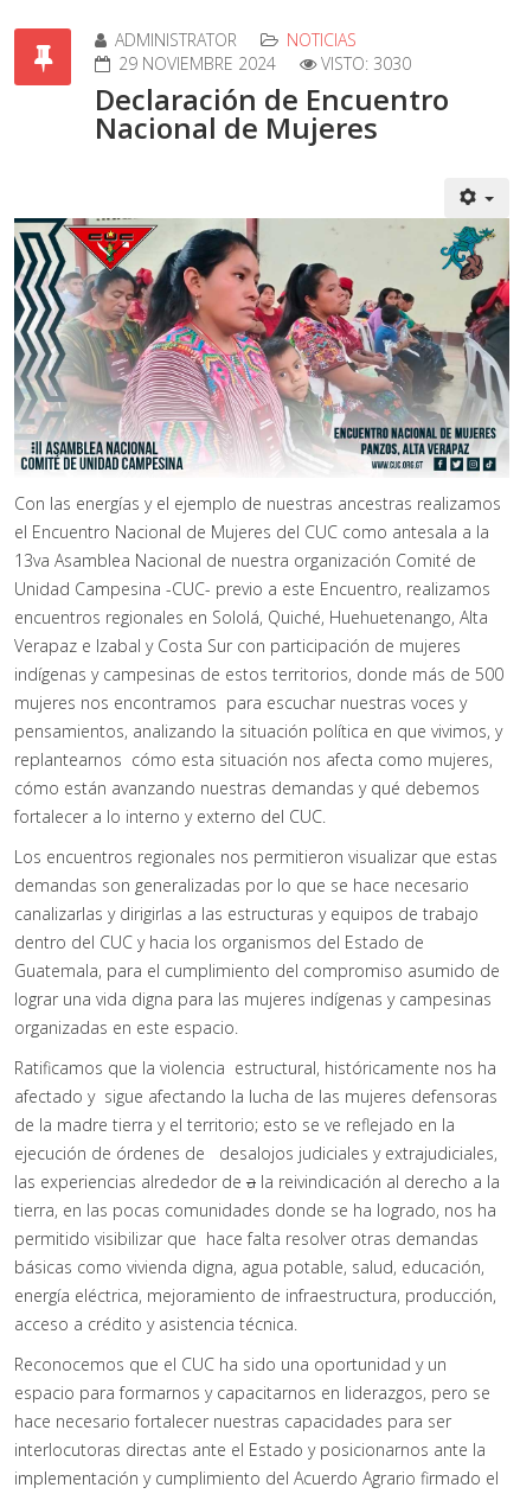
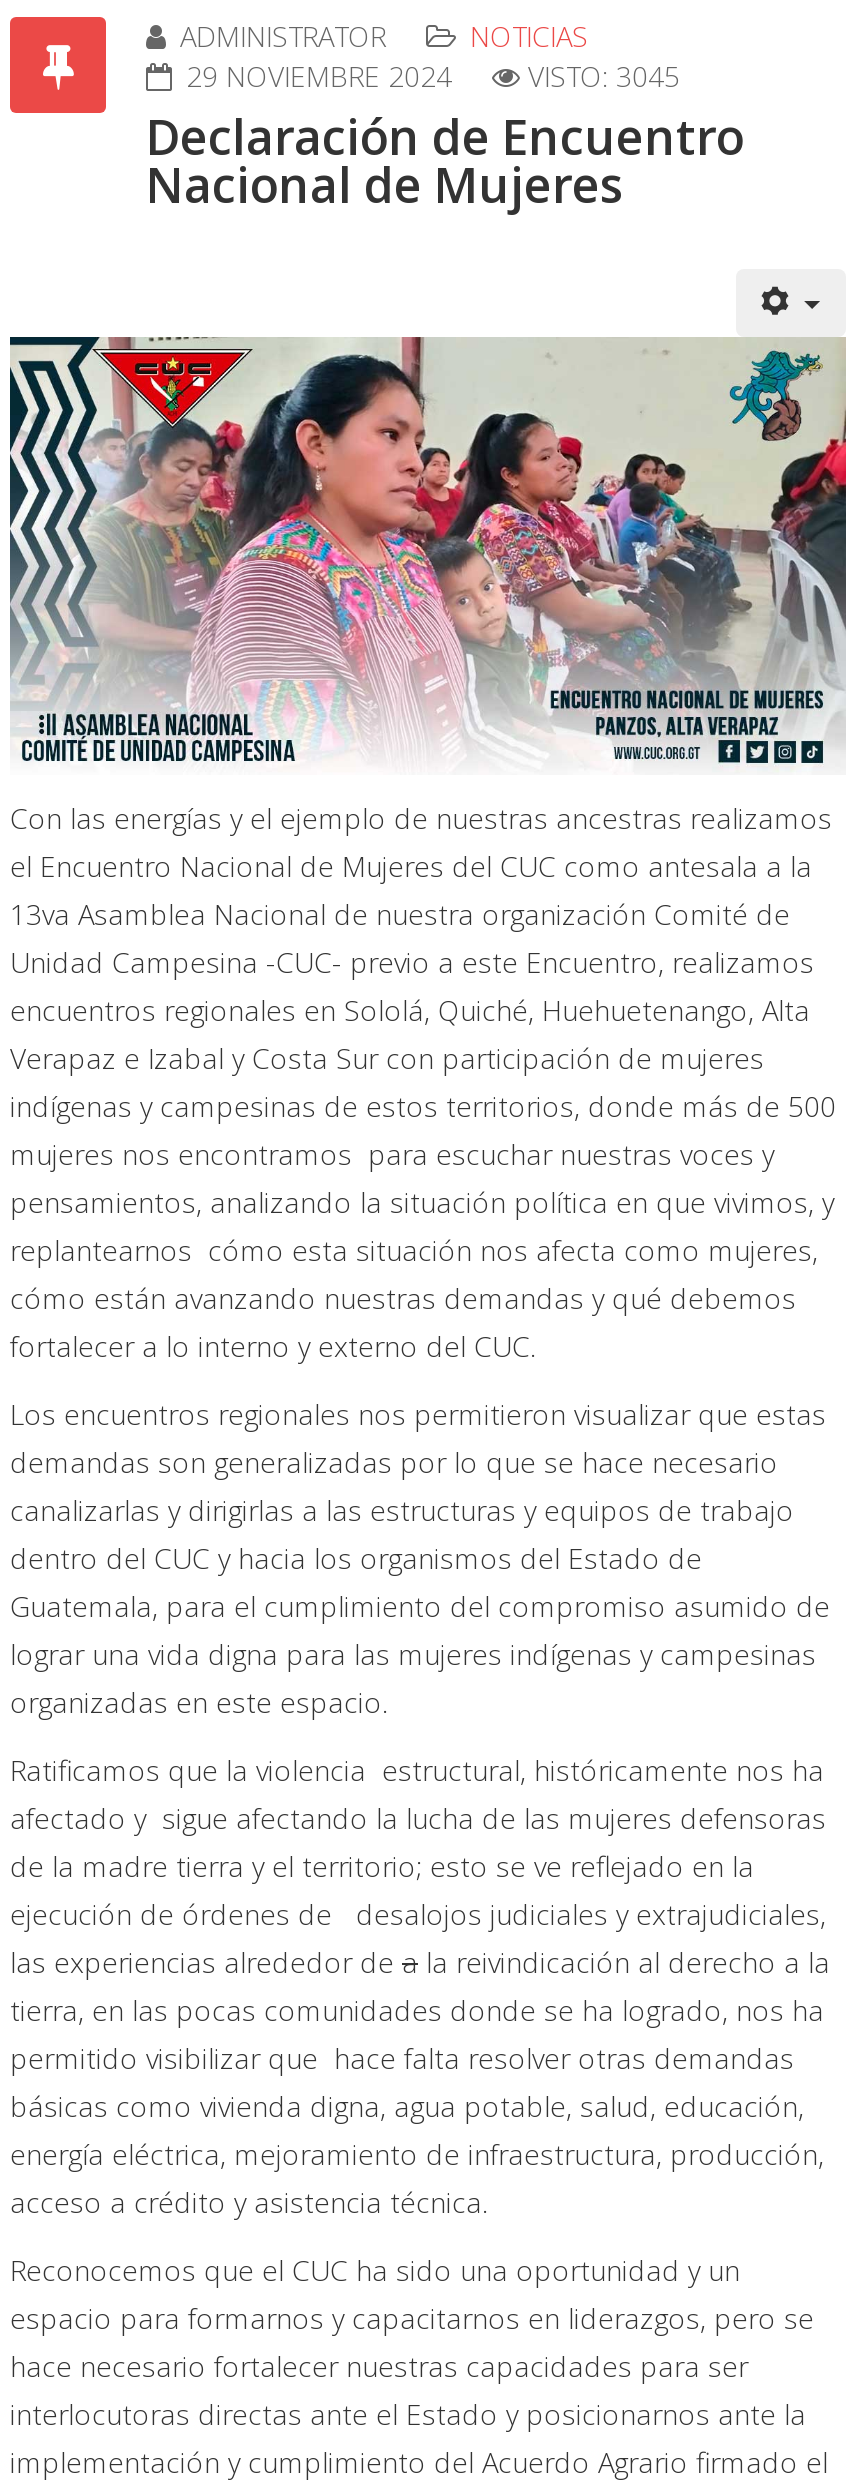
[118,52,411,75] 29 NOVIEMBRE 2024 VISTO: 3030 -> [186,57,680,95] 29 NOVIEMBRE 2024 VISTO: 3045

